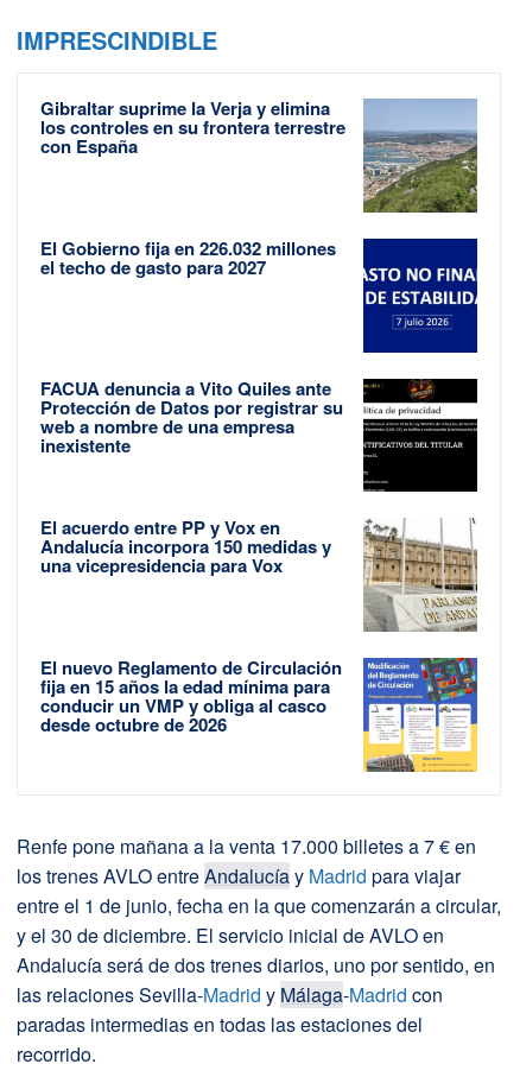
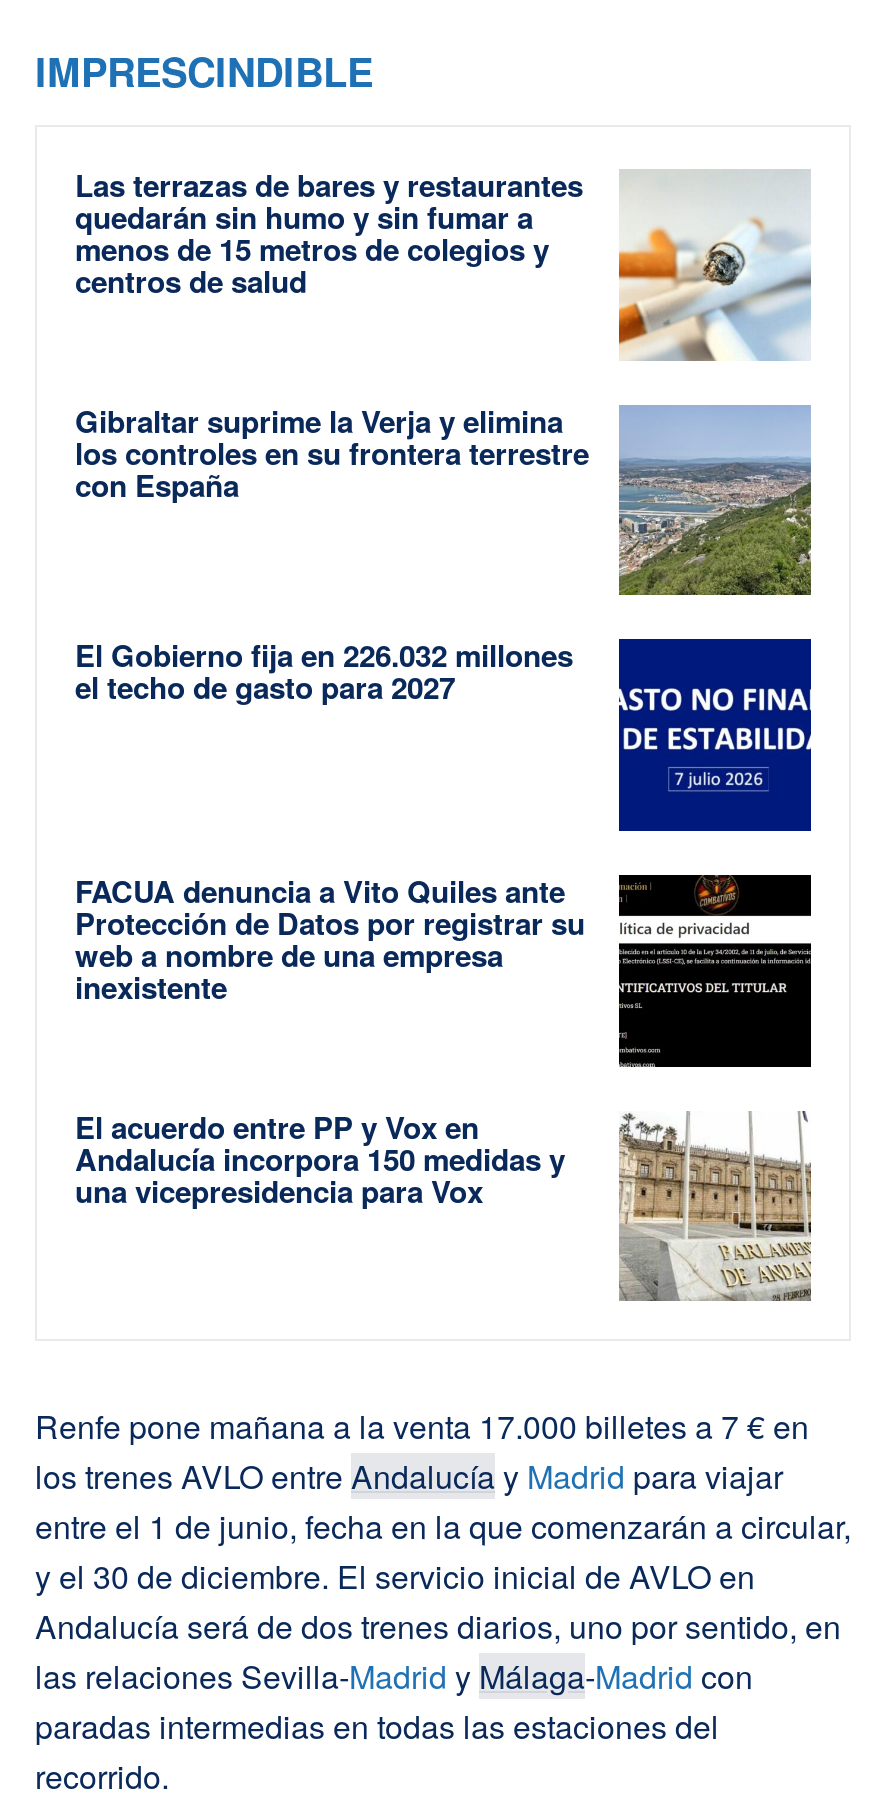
none -> [75,163,811,362] [image] | Las terrazas de bares y restaurantes | quedarán sin humo y sin fumar a | menos de 15 metros de colegios y | centros de salud
moved [40,96,480,579] -> [75,398,815,1212]: [image] | Gibraltar suprime la Verja y elimina | los controles en su frontera terrestre | ... | Andalucía incorpora 150 medidas y | una vicepresidencia para Vox
[40,655,478,773] [image] | El nuevo Reglamento de Circulación | fija en 15 años la edad mínima para | conducir un VMP y obliga al casco | desde octubre de 2026 -> none

